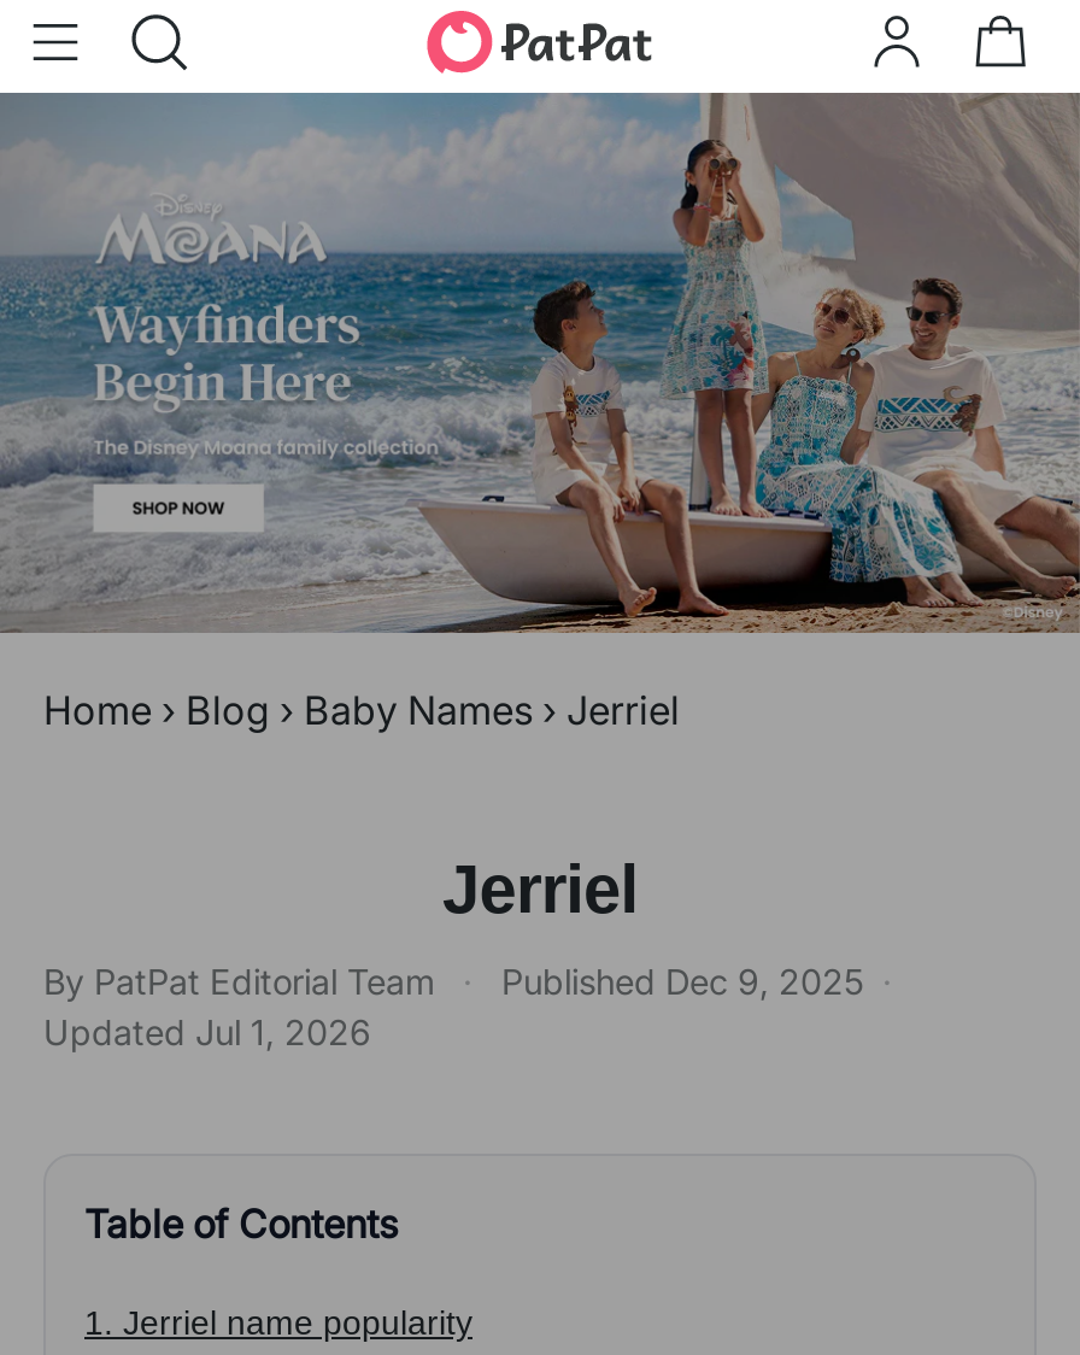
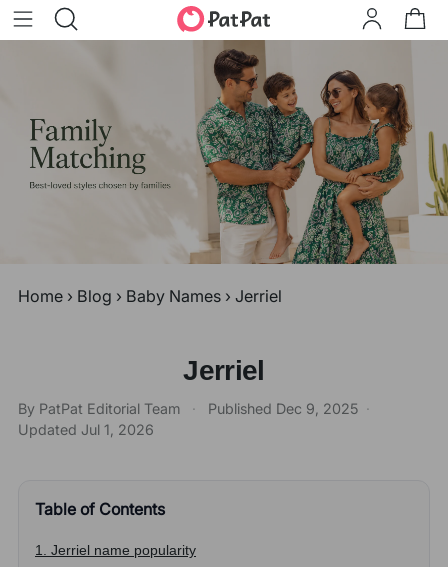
[7,93,1073,635] [image] -> [3,40,445,264] [image]

